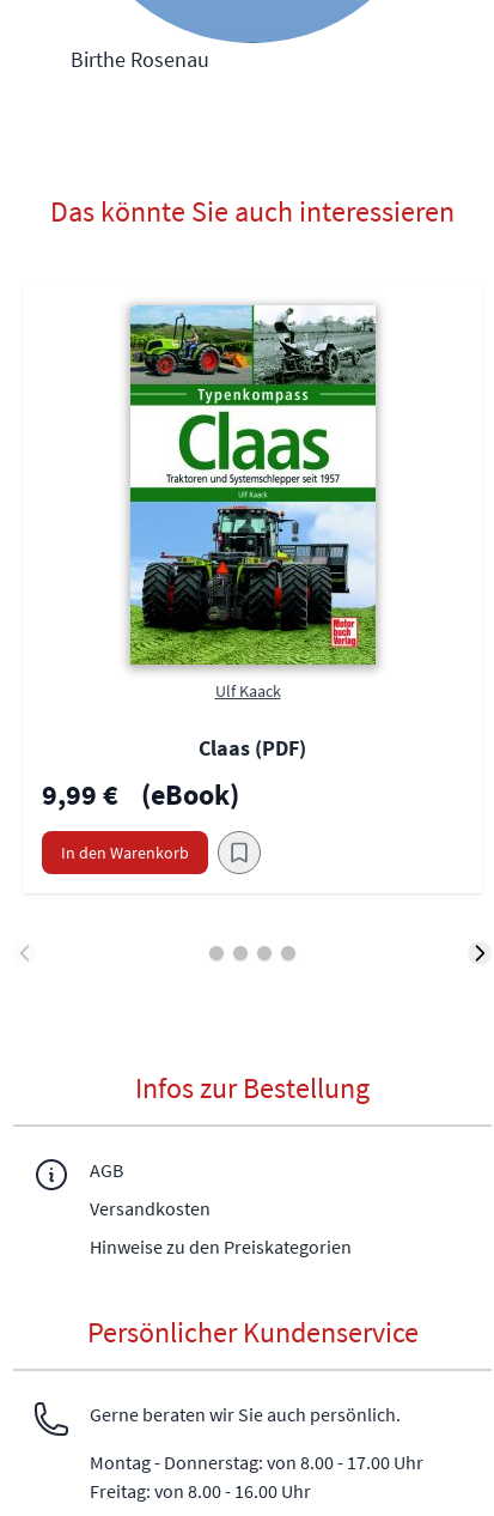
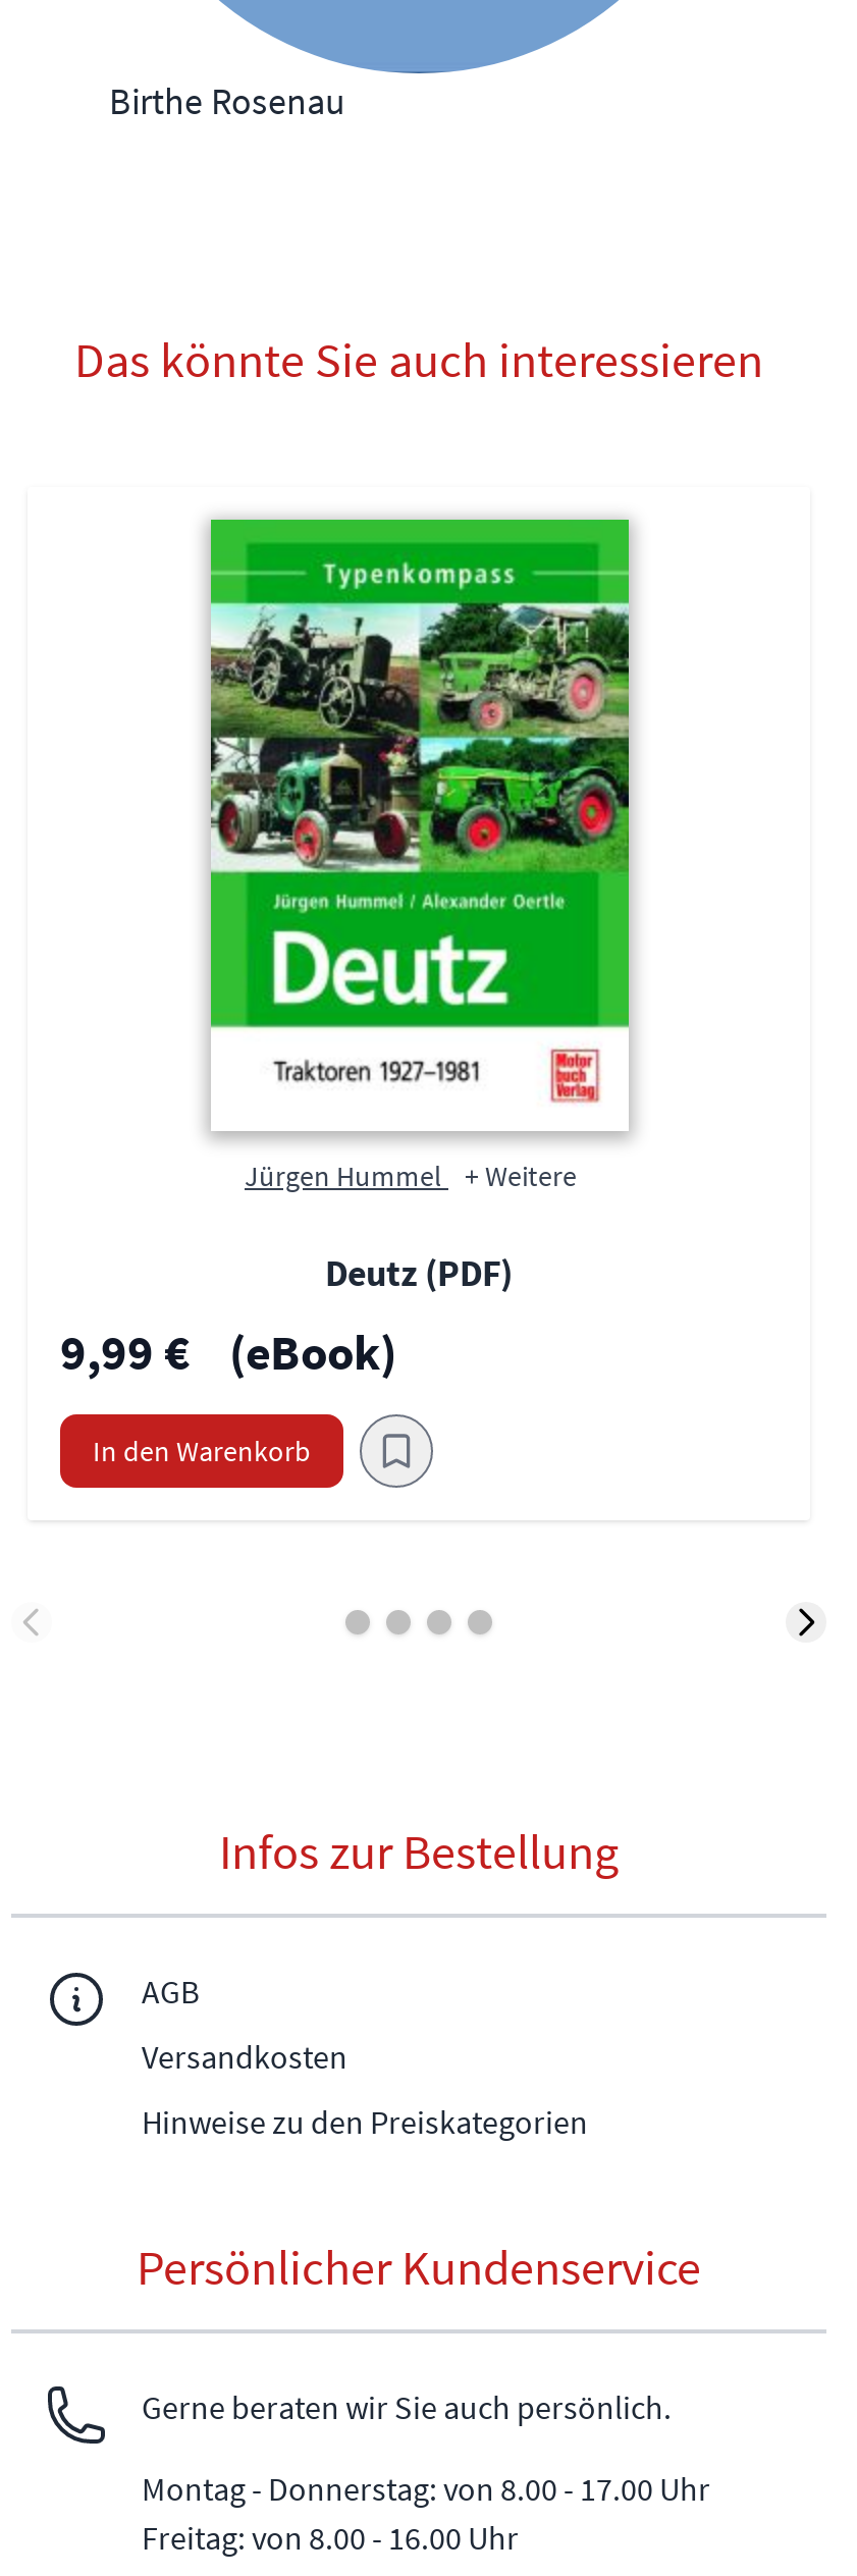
[129,305,377,702] [image] | Ulf Kaack -> [209,518,631,1194] [image] | Jürgen Hummel + Weitere
[199,734,306,762] Claas (PDF) -> [325,1249,513,1296] Deutz (PDF)

